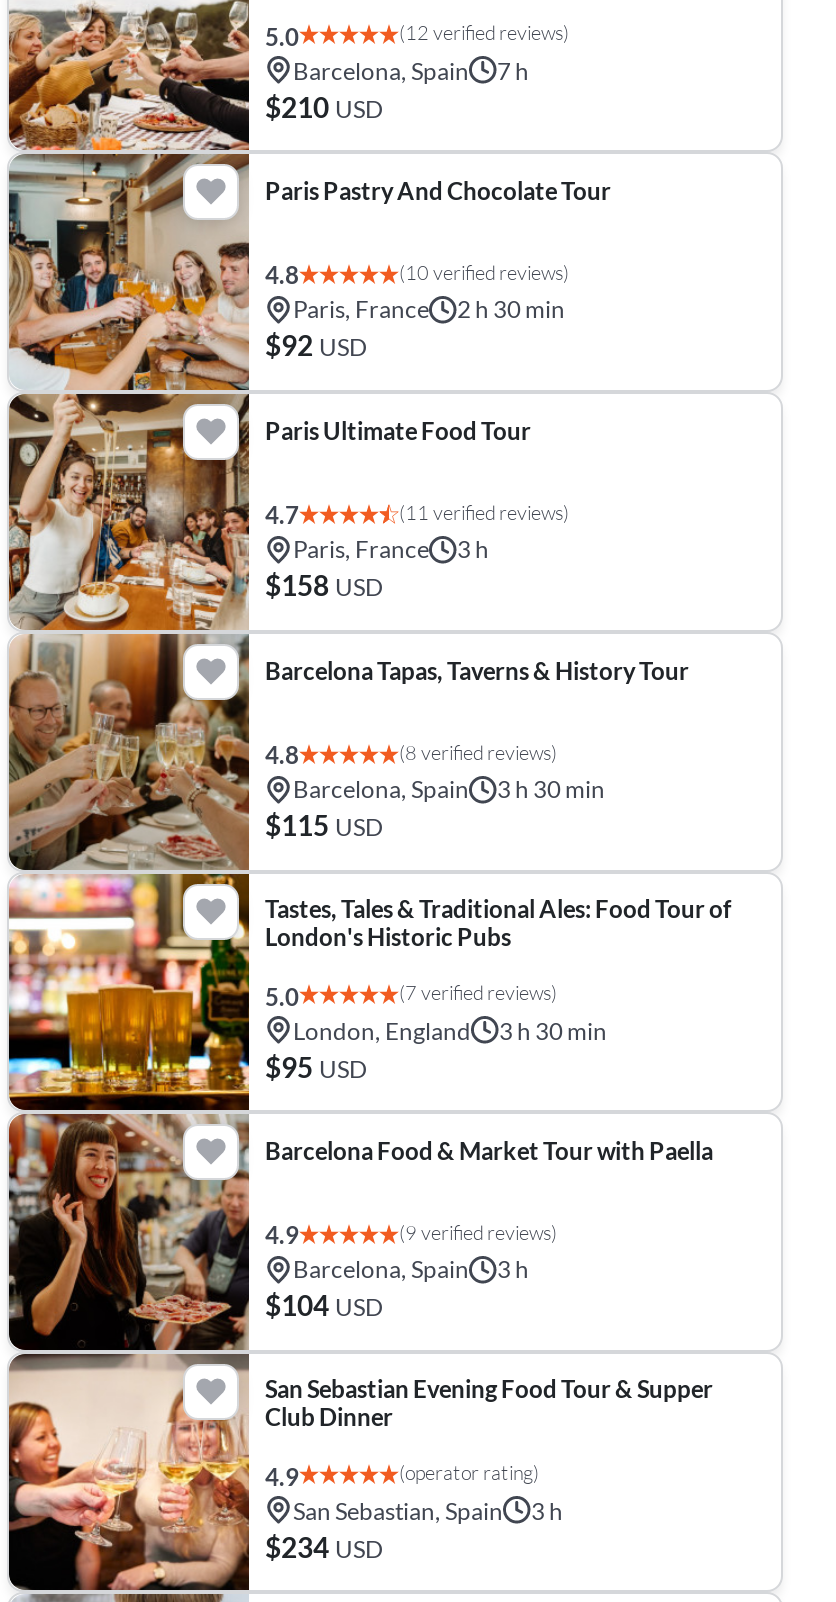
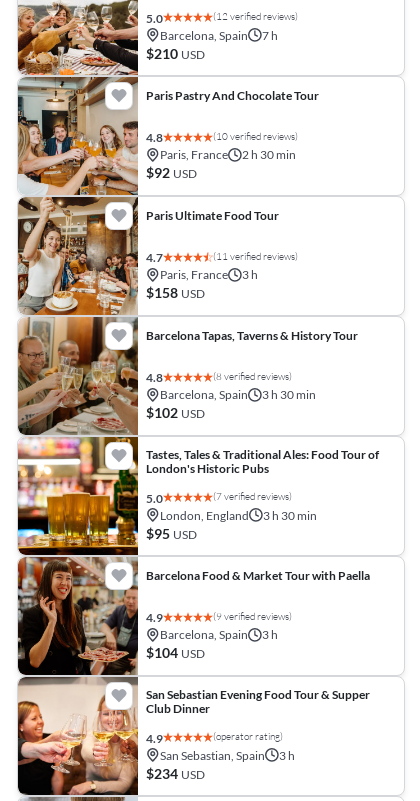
[265,808,383,842] $115 USD -> [146,404,205,421] $102 USD

